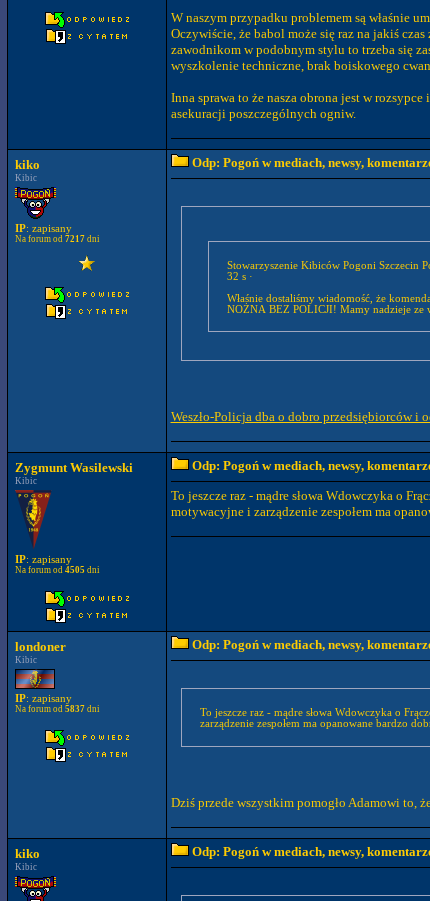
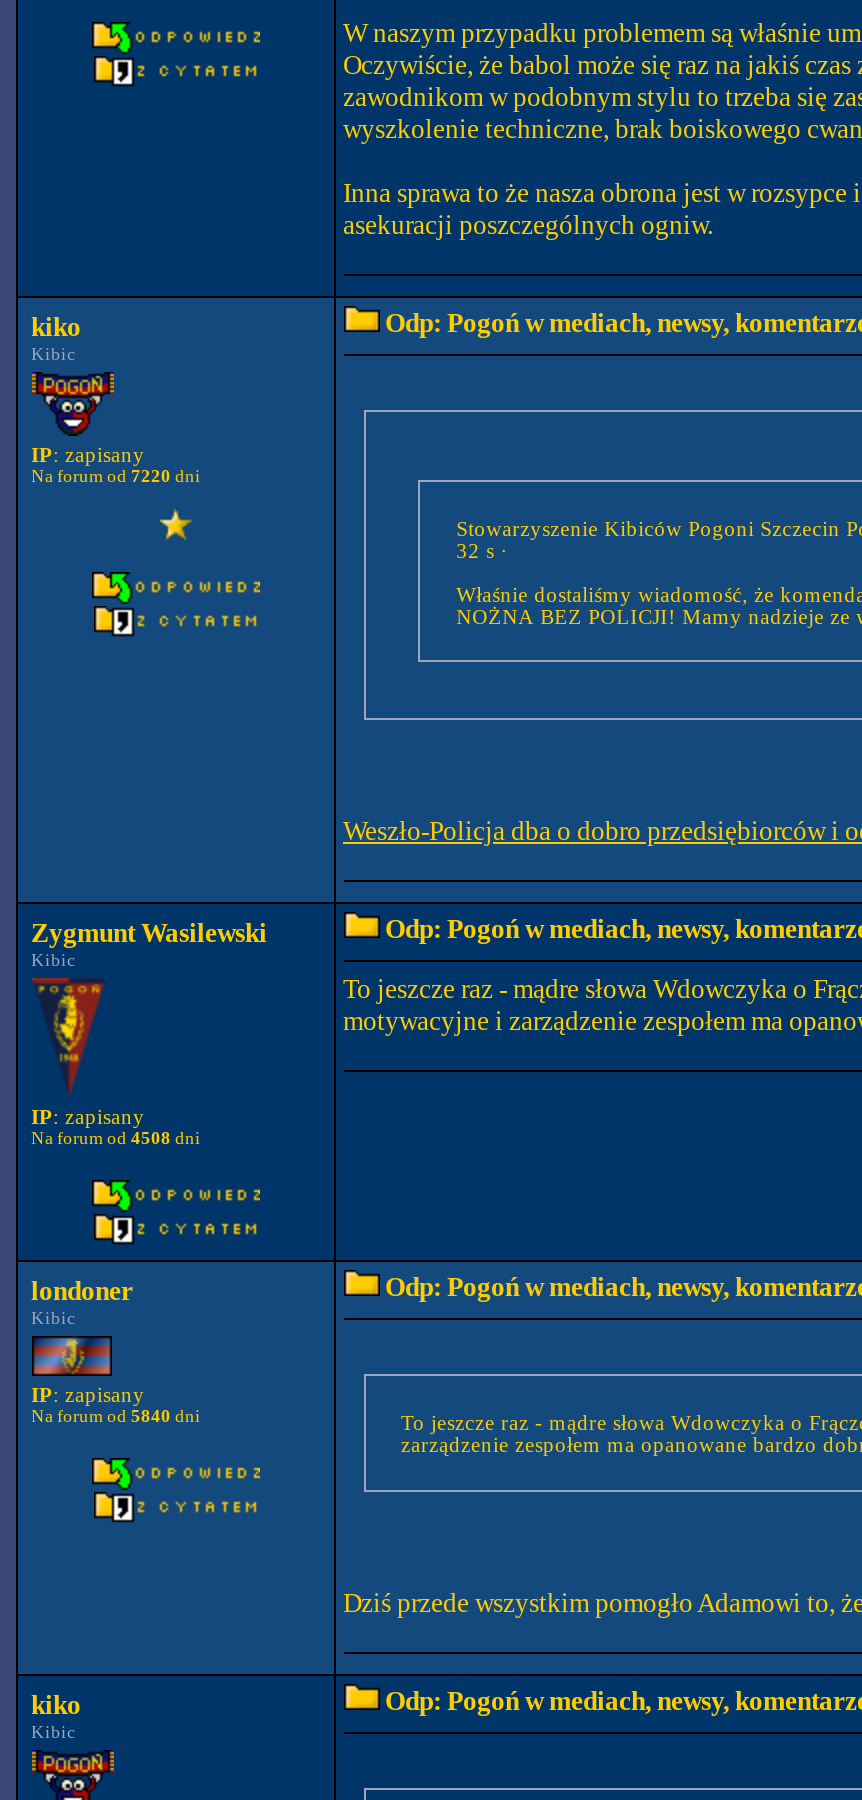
[14,234,99,244] Na forum od 7217 dni -> [31,466,201,486] Na forum od 7220 dni
[14,565,99,575] Na forum od 4505 dni -> [31,1128,201,1148] Na forum od 4508 dni
[14,704,99,714] Na forum od 5837 dni -> [31,1406,201,1426] Na forum od 5840 dni

